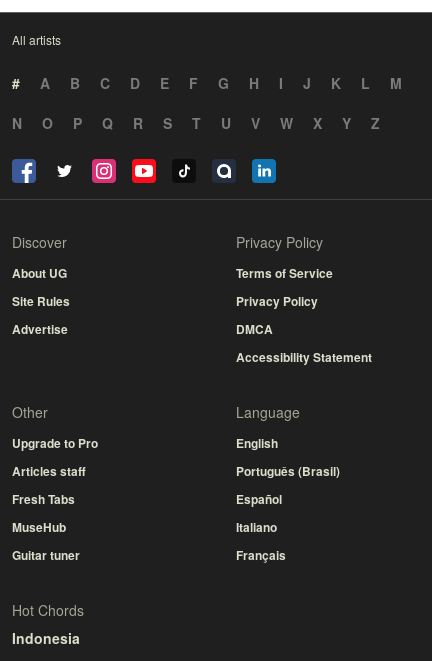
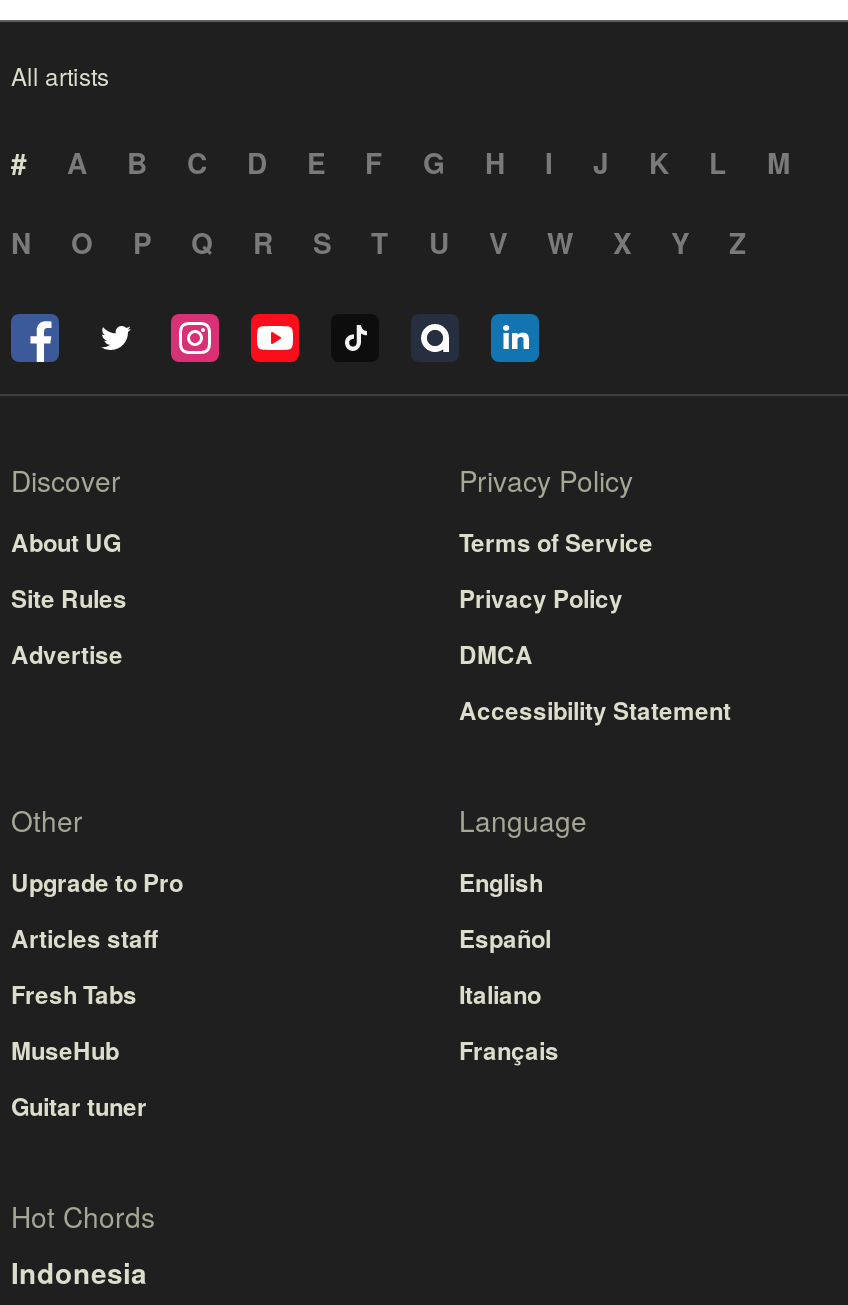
[236,462,340,480] Português (Brasil) -> none
moved [236,490,286,564] -> [459,920,559,1068]: Español | Italiano | Français

